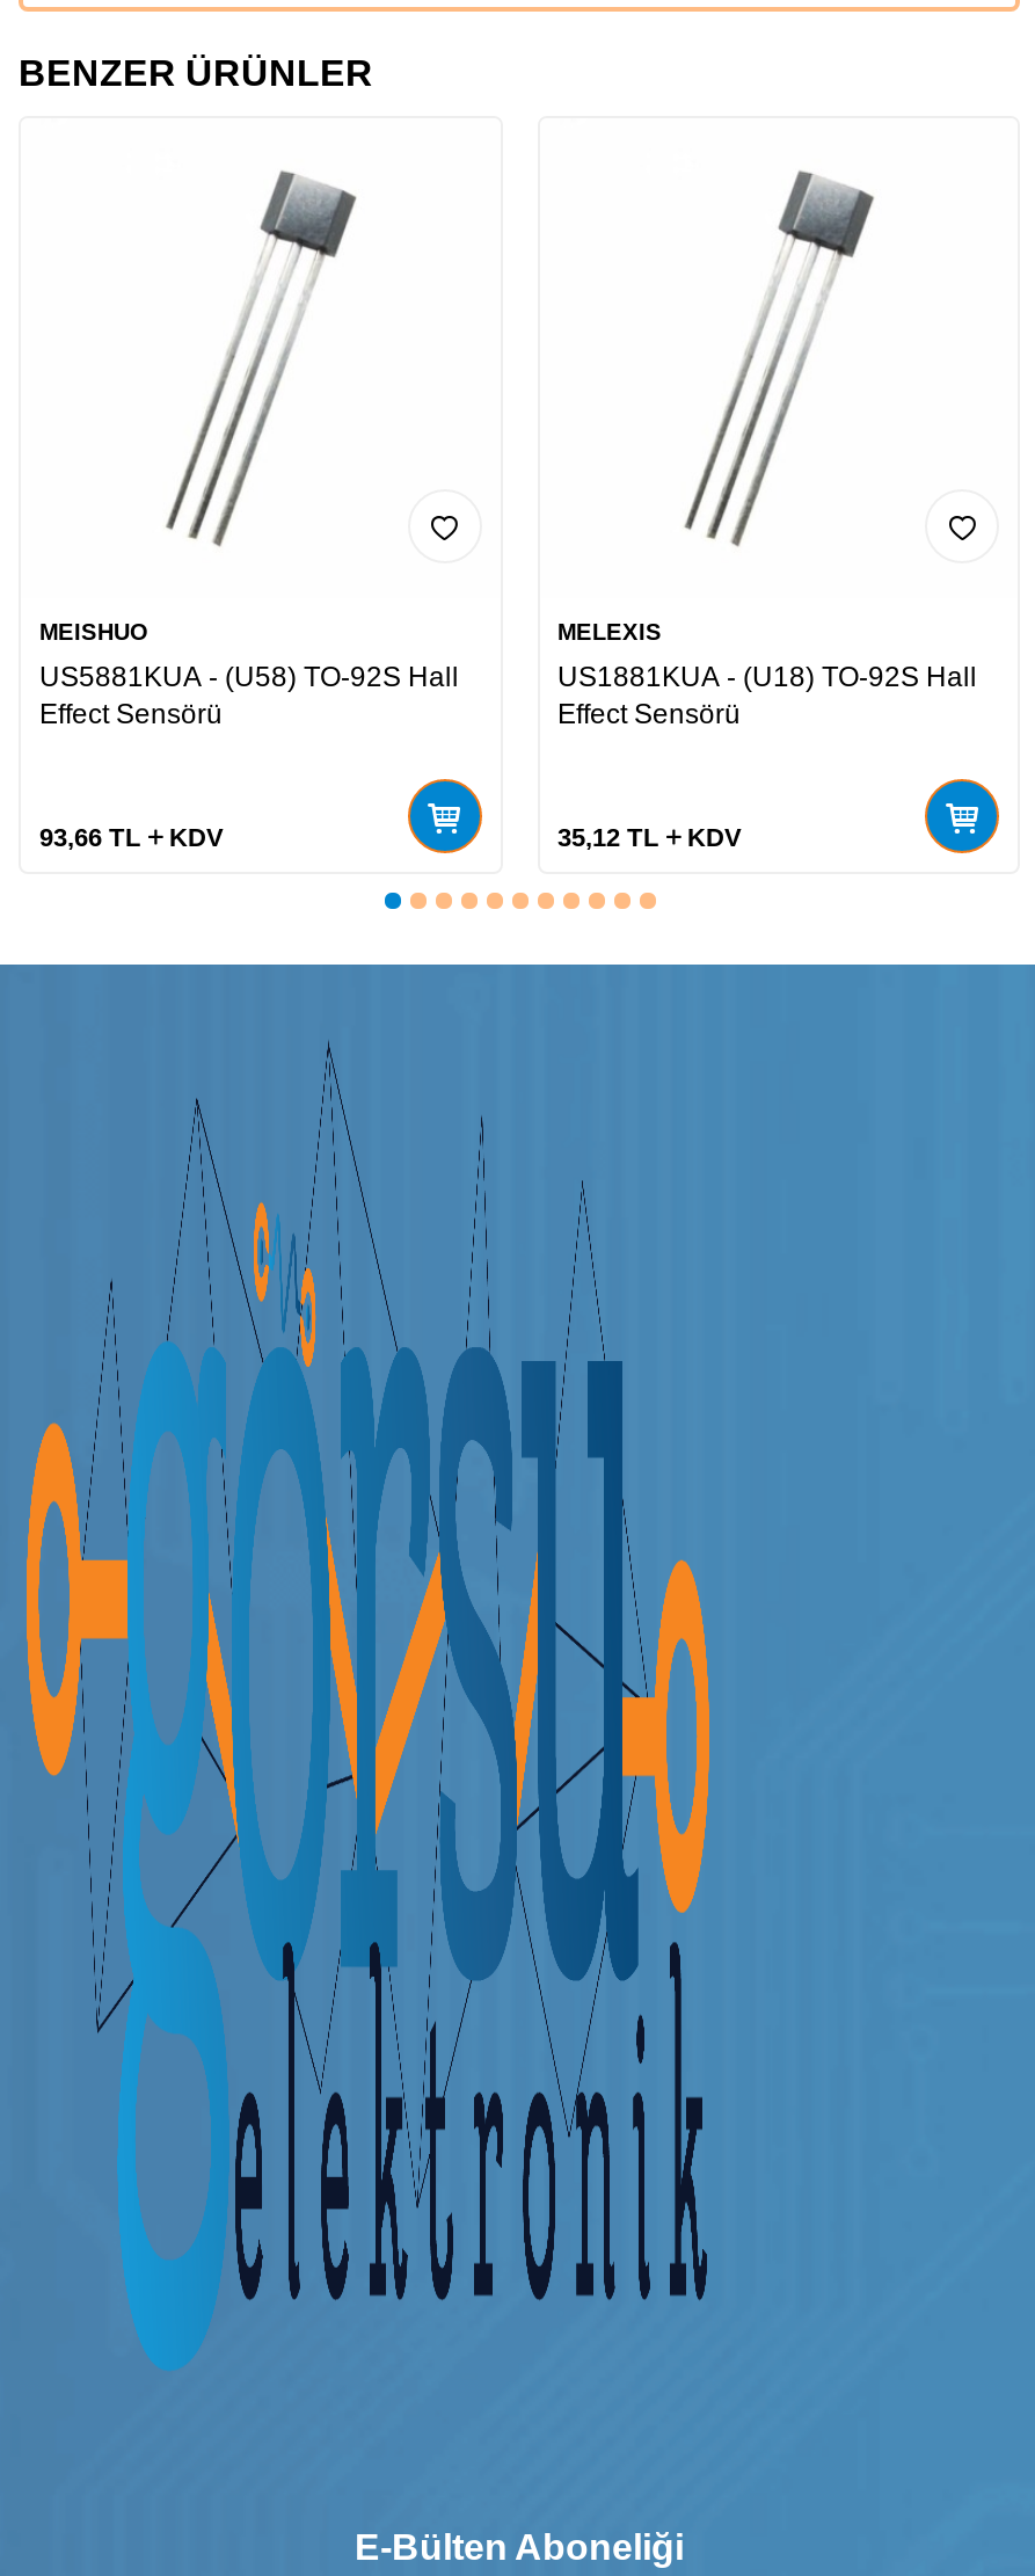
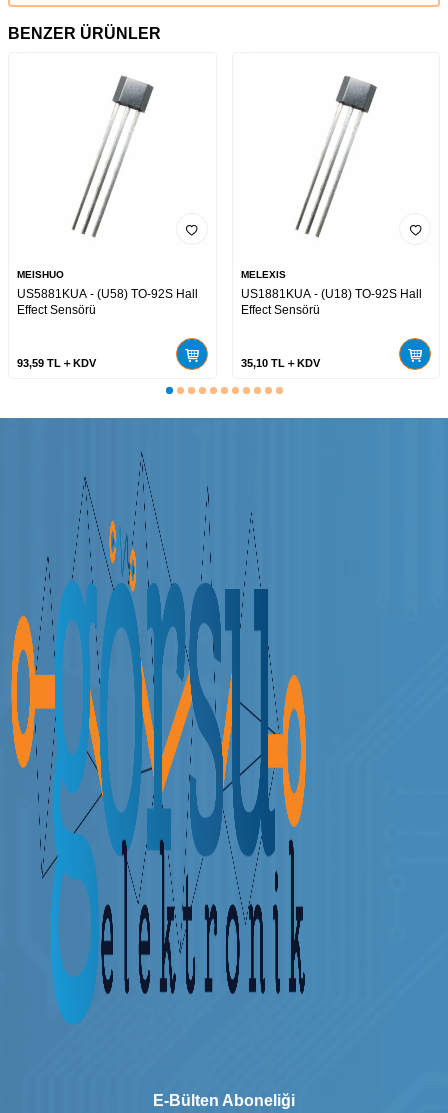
[39,823,223,850] 93,66 TL KDV -> [17,357,96,369] 93,59 TL KDV
[557,823,741,850] 35,12 TL KDV -> [240,357,319,369] 35,10 TL KDV

